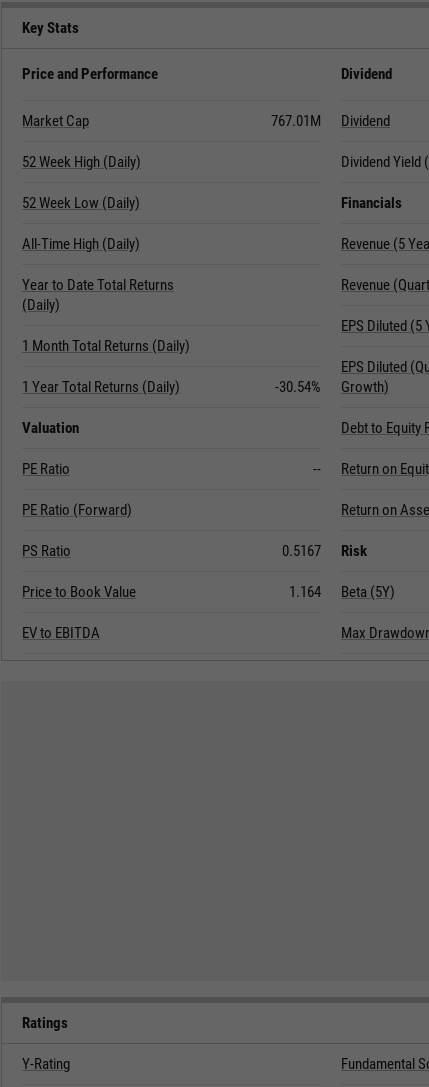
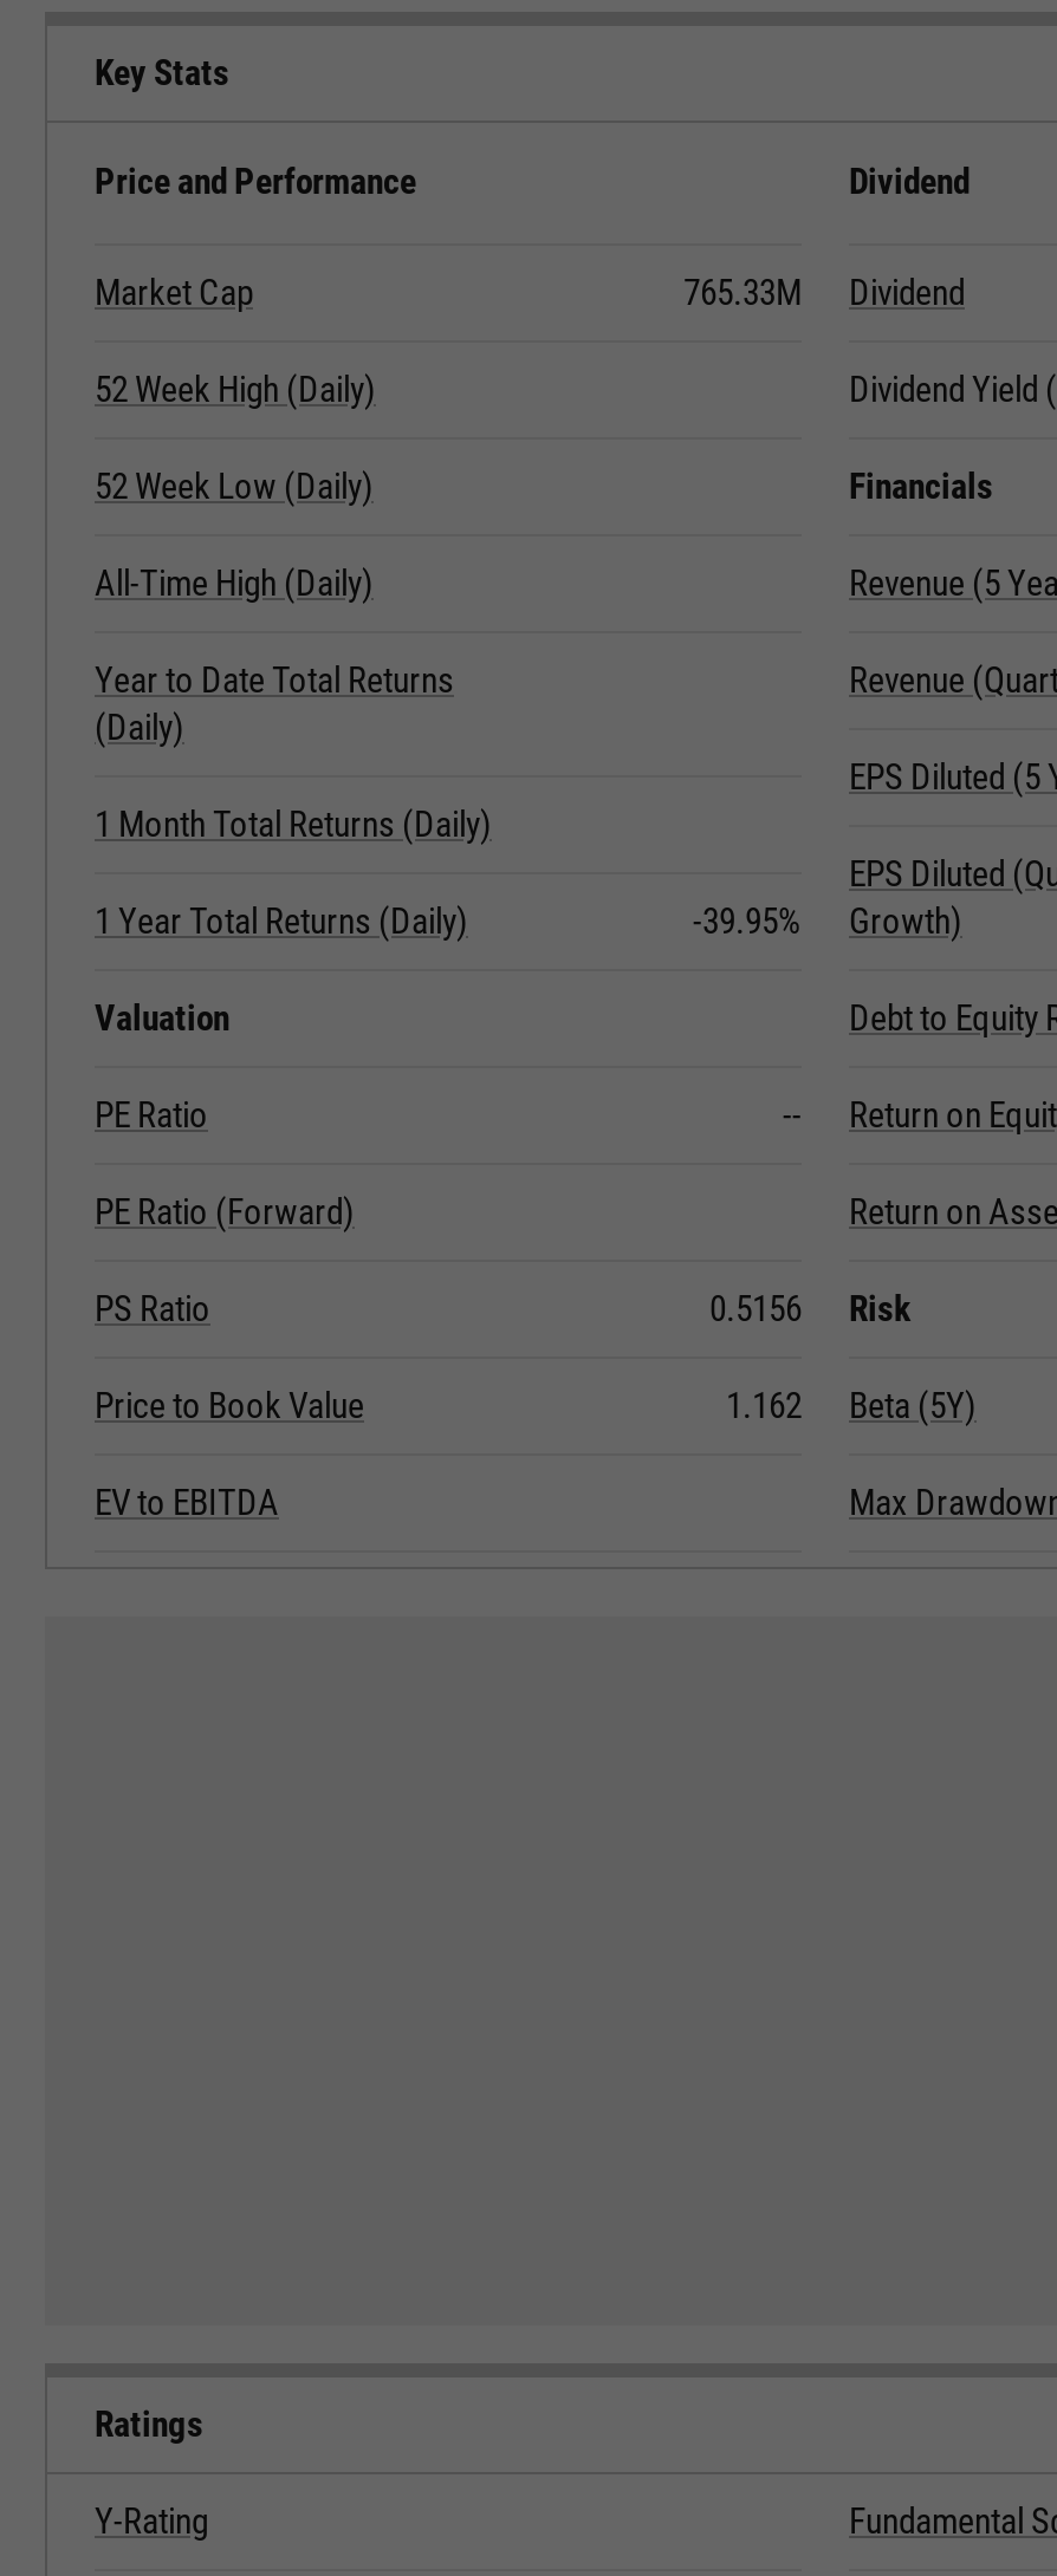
[271,112,390,130] 767.01M Dividend -> [683,272,965,314] 765.33M Dividend
[275,378,389,396] -30.54% Growth) -> [693,900,962,943] -39.95% Growth)
[282,542,367,560] 0.5167 Risk -> [709,1288,910,1331] 0.5156 Risk
[289,583,395,601] 1.164 Beta (5Y) -> [726,1385,977,1427] 1.162 Beta (5Y)

